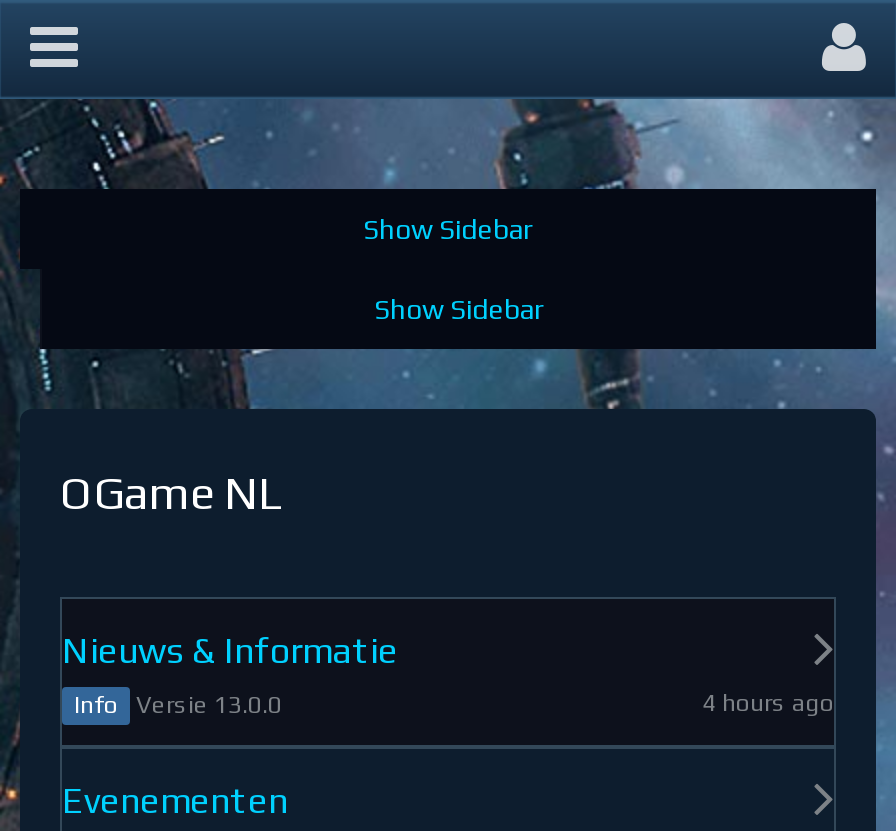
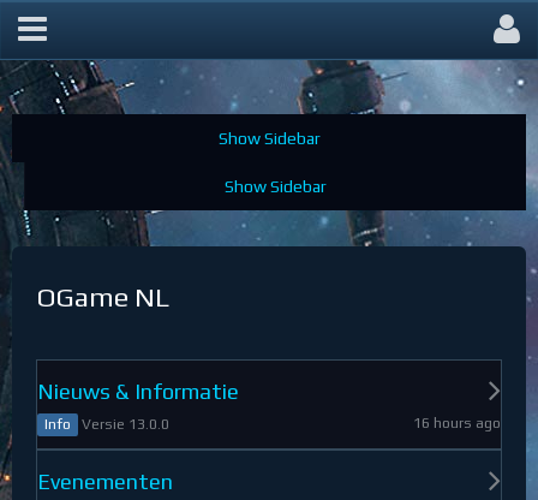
[702,689,834,717] 4 hours ago -> [413,414,501,431] 16 hours ago

